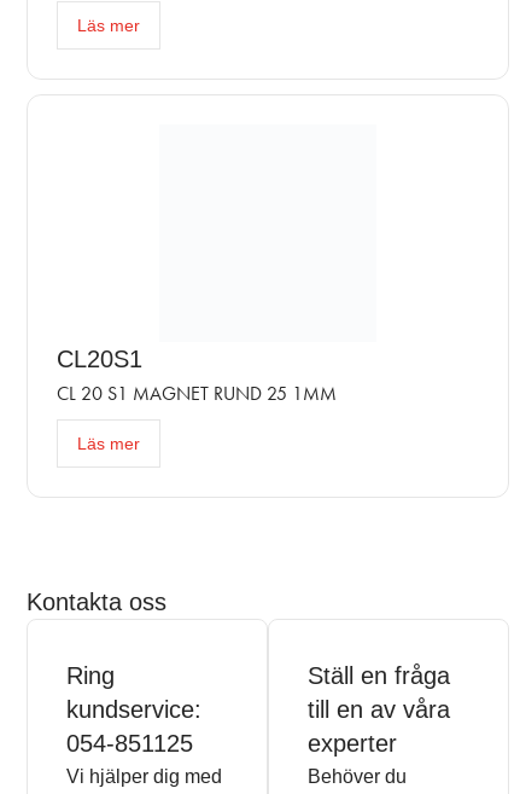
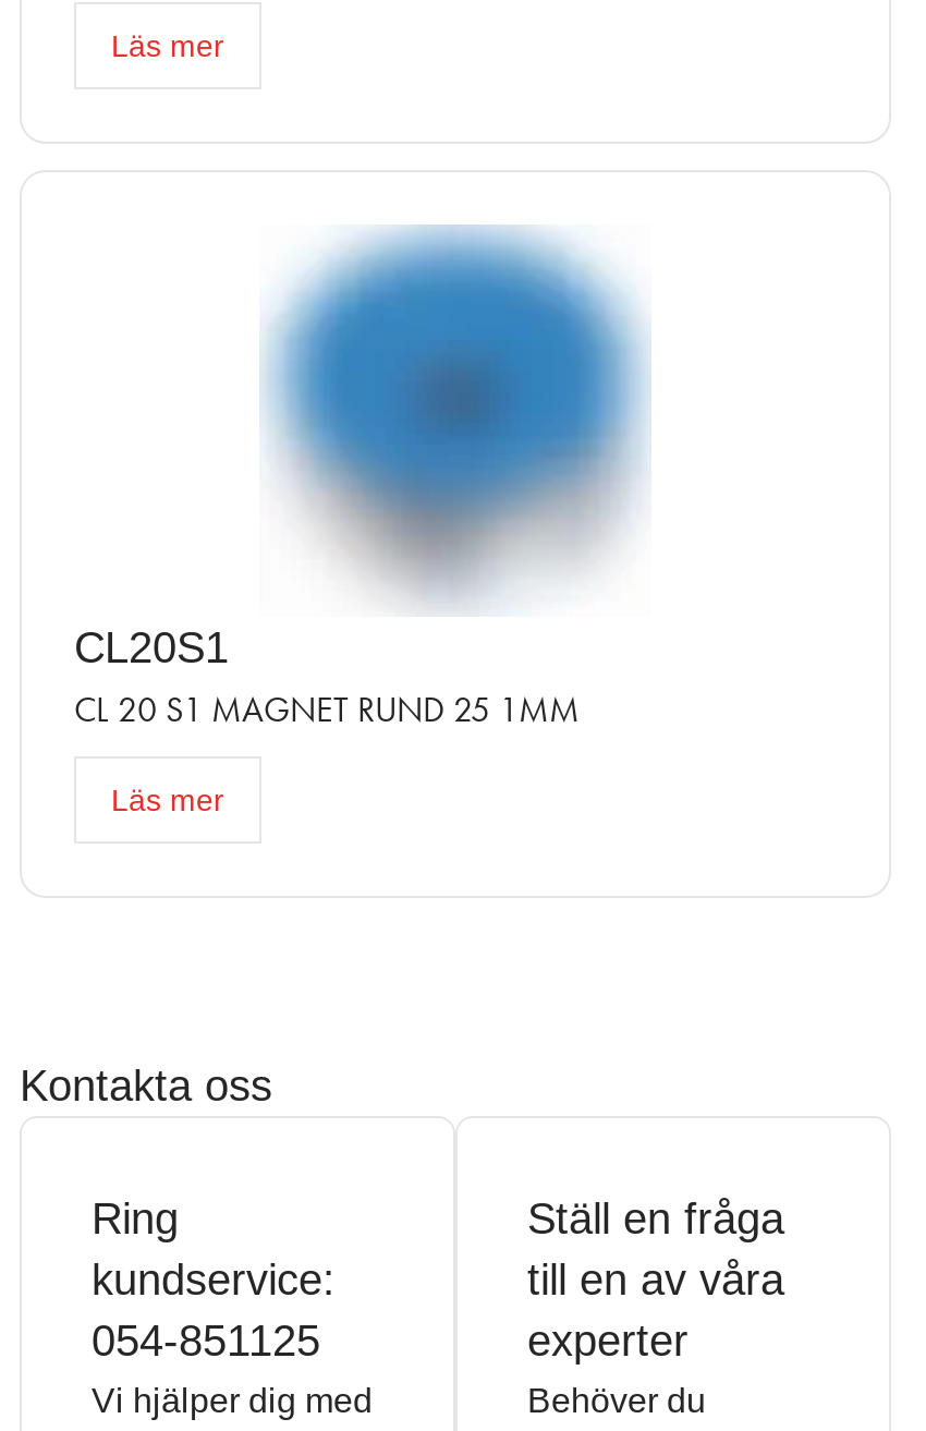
none -> [261,225,651,610] [image]

